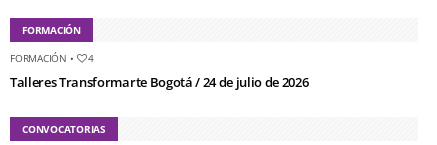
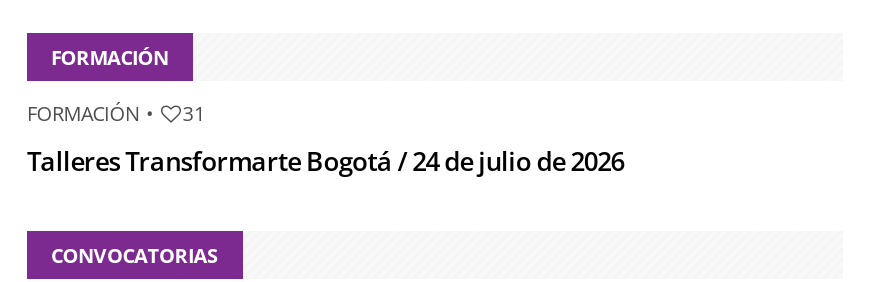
[10,51,93,65] FORMACIÓN • 4 -> [27,99,205,127] FORMACIÓN • 31

